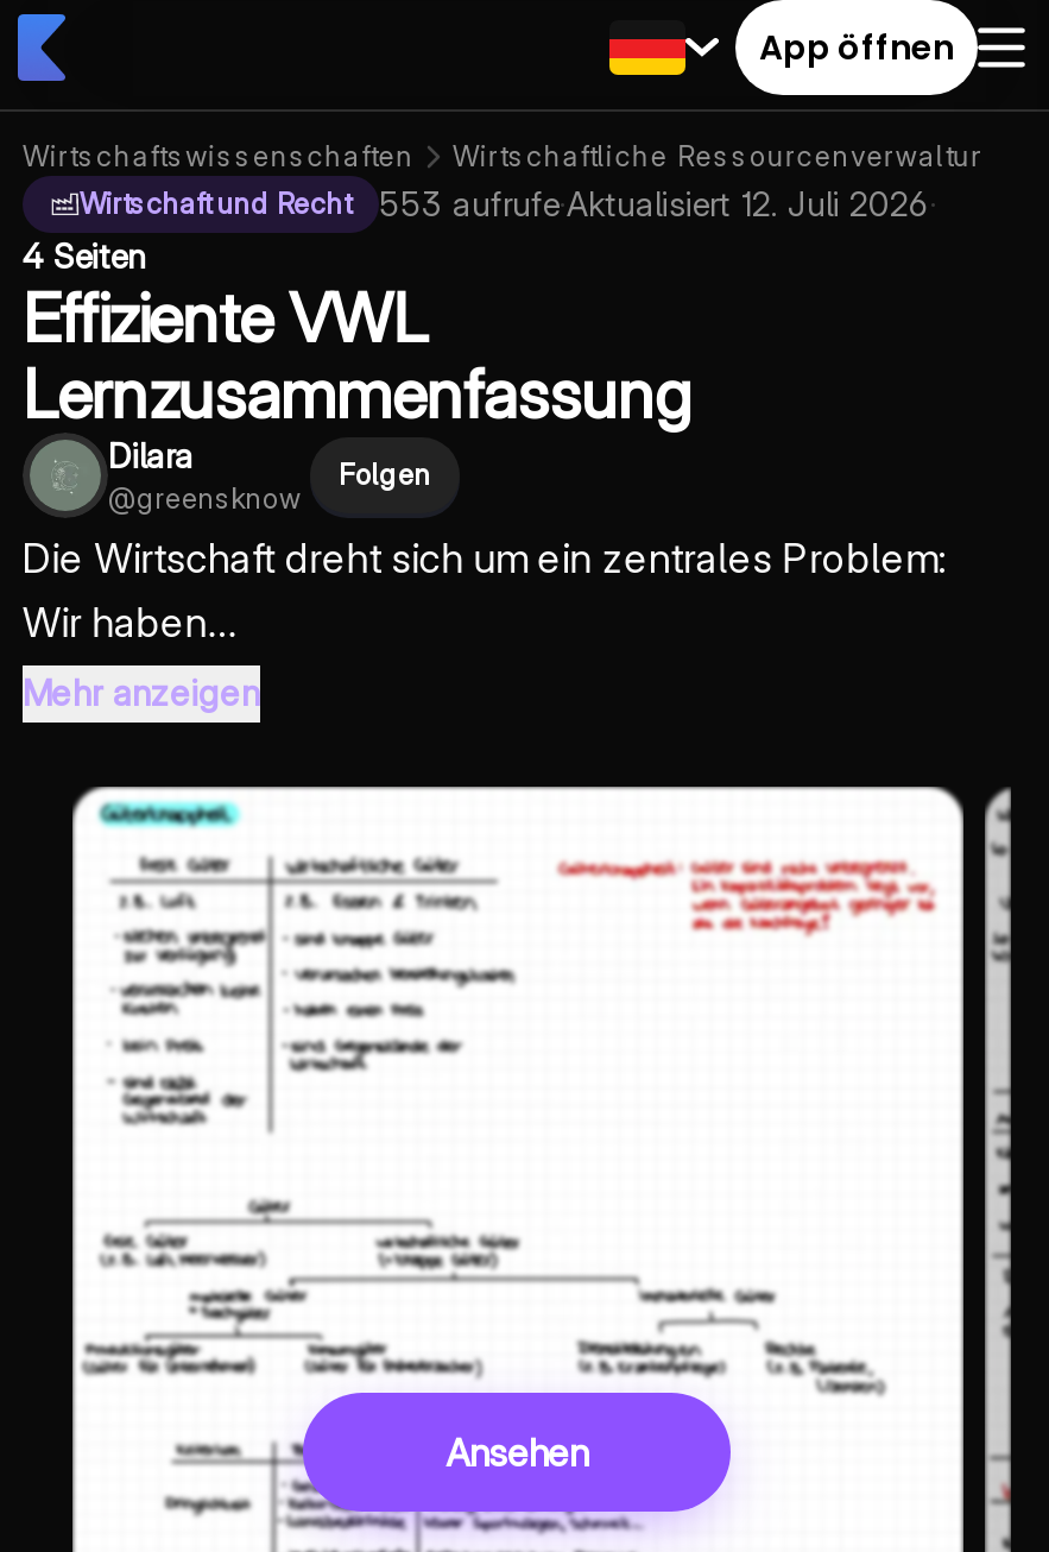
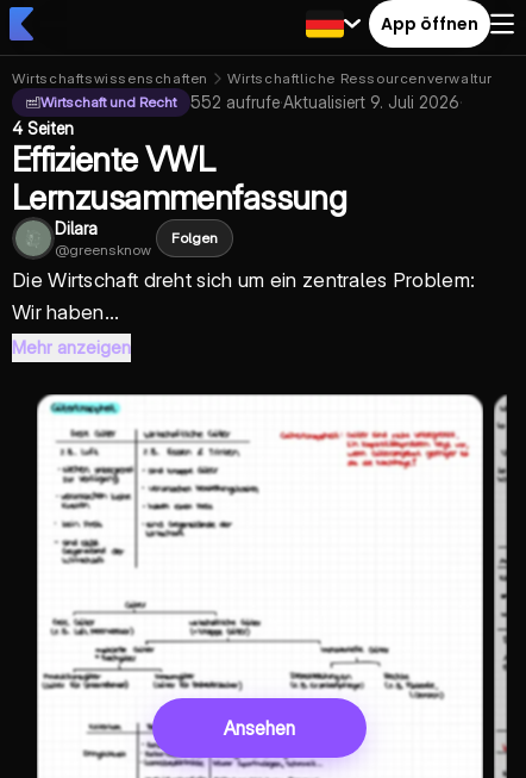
[379,183,937,223] 553 aufrufe·Aktualisiert 12. Juli 2026 · -> [190,92,463,112] 552 aufrufe·Aktualisiert 9. Juli 2026 ·

